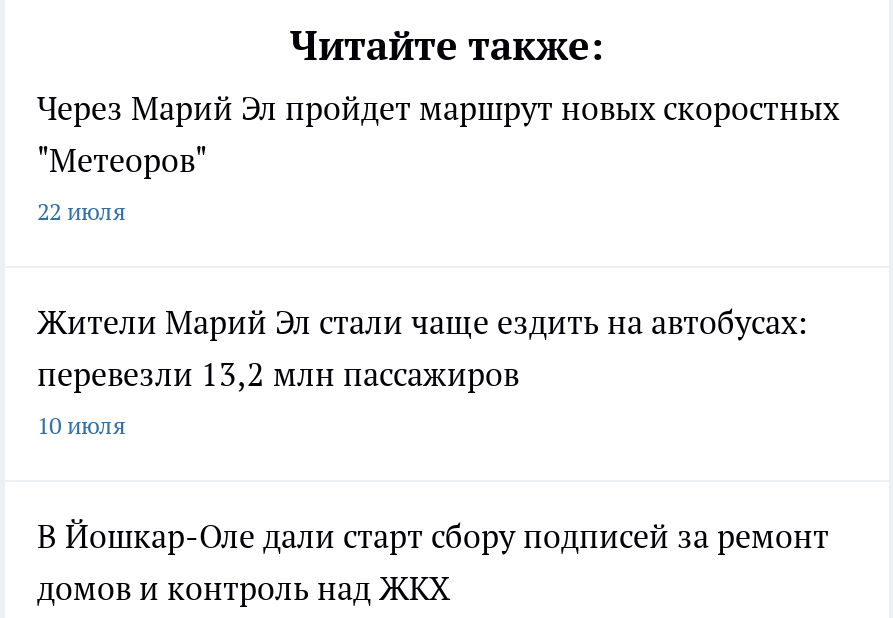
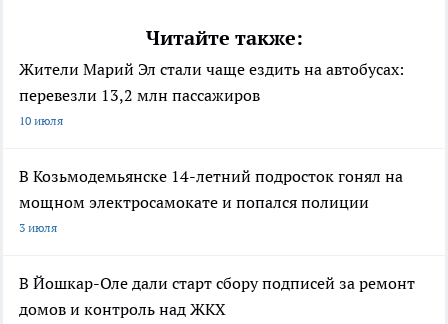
[37,87,839,225] Через Марий Эл пройдет маршрут новых скоростных | "Метеоров" | 22 июля -> none
moved [37,301,807,439] -> [19,59,404,128]: Жители Марий Эл стали чаще ездить на автобусах: | 10 июля
none -> [19,166,403,235] В Козьмодемьянске 14-летний подросток гонял на | мощном электросамокате и попался полиции | 3 июля

